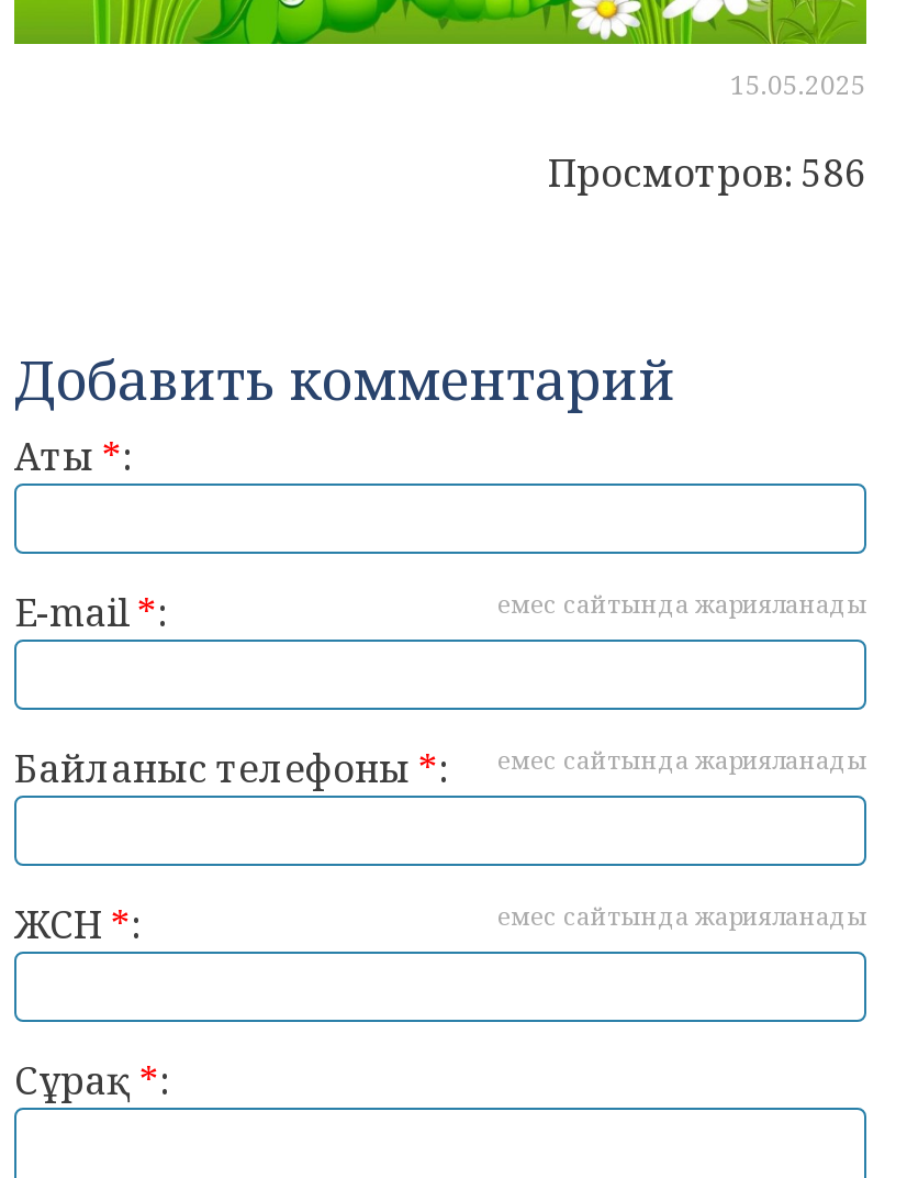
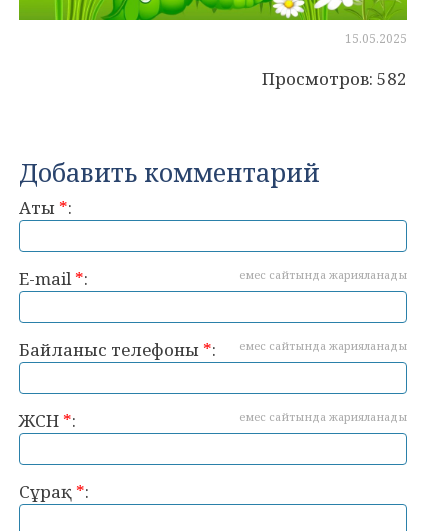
[548,147,866,198] Просмотров: 586 -> [262,67,407,90] Просмотров: 582

